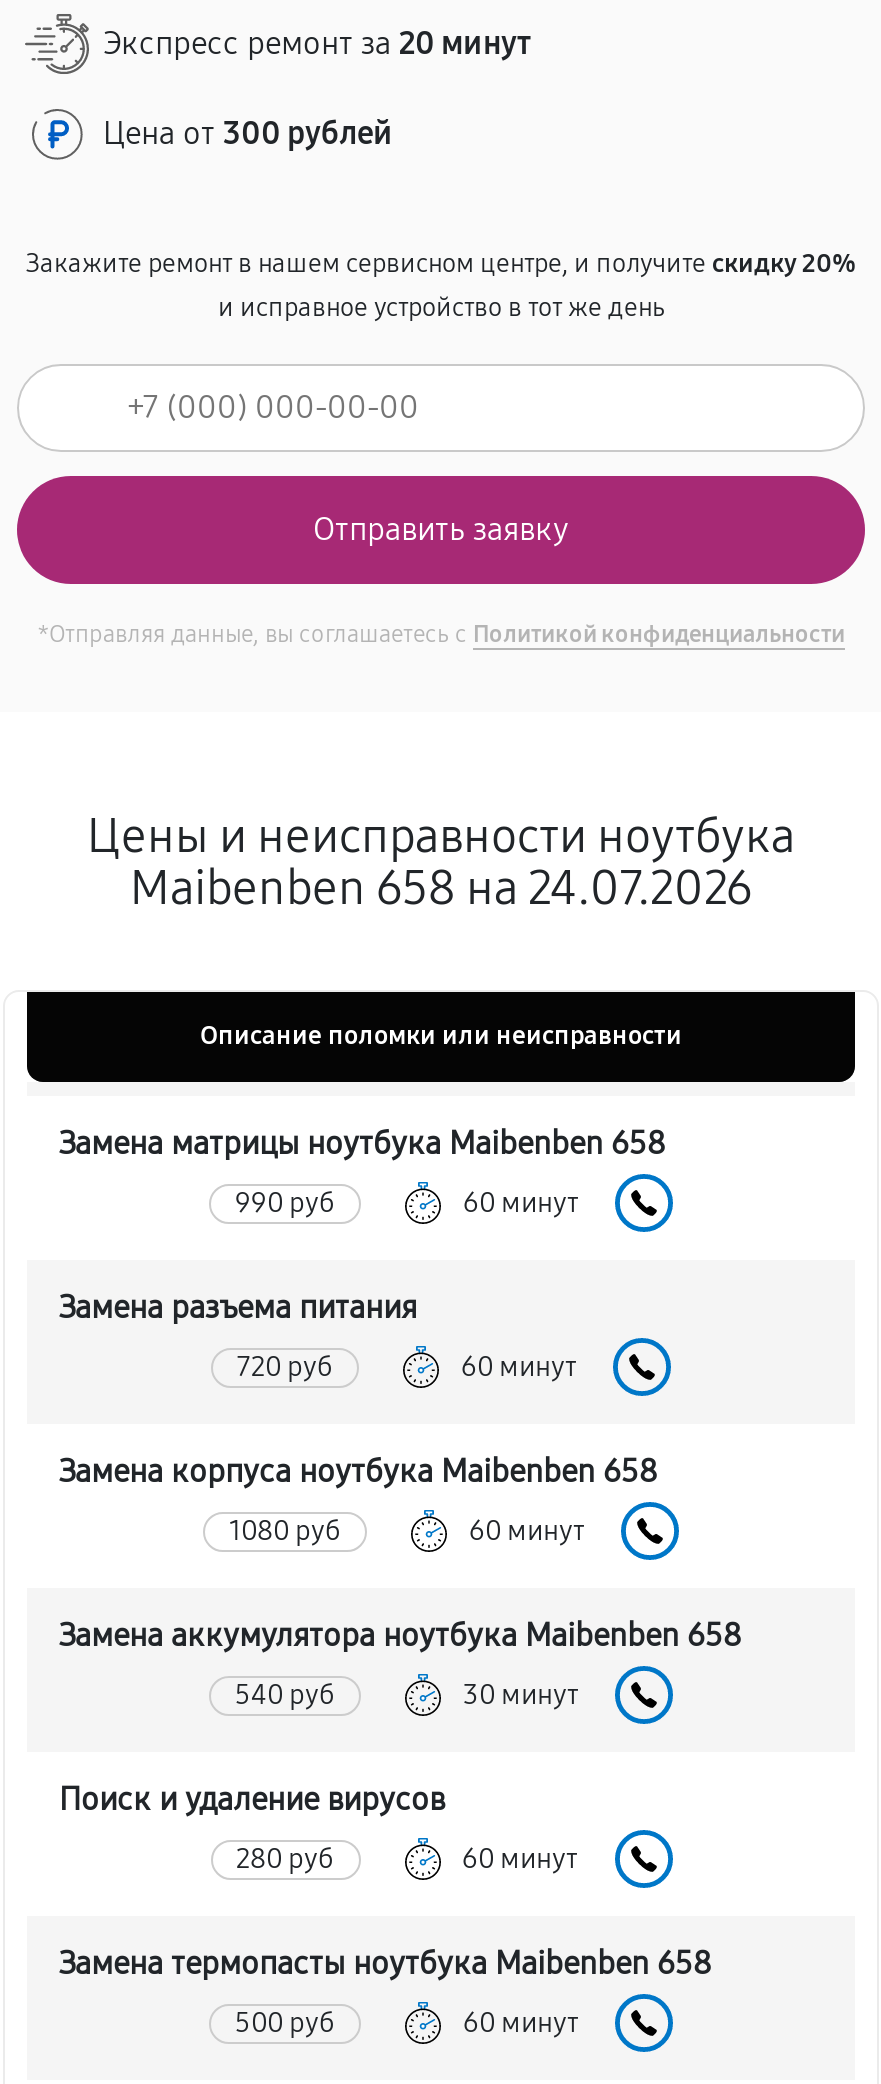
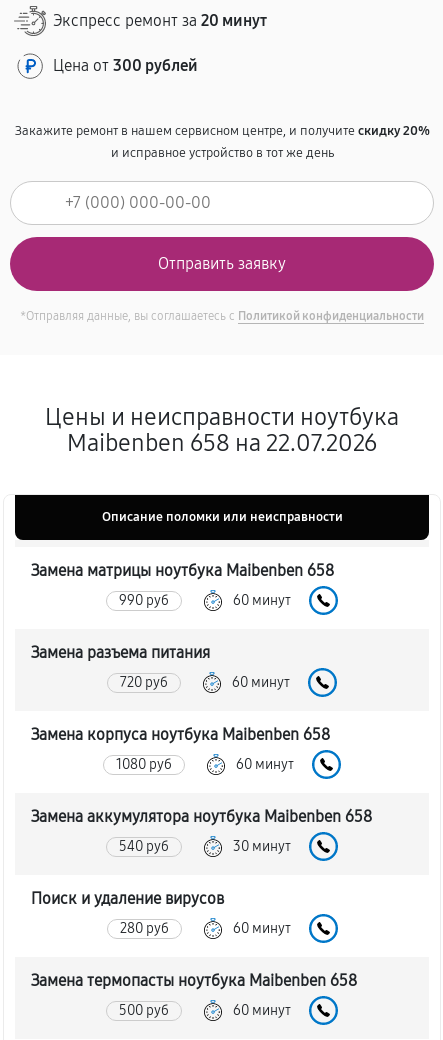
[130,860,752,916] Maibenben 658 на 24.07.2026 -> [67,429,377,457] Maibenben 658 на 22.07.2026

